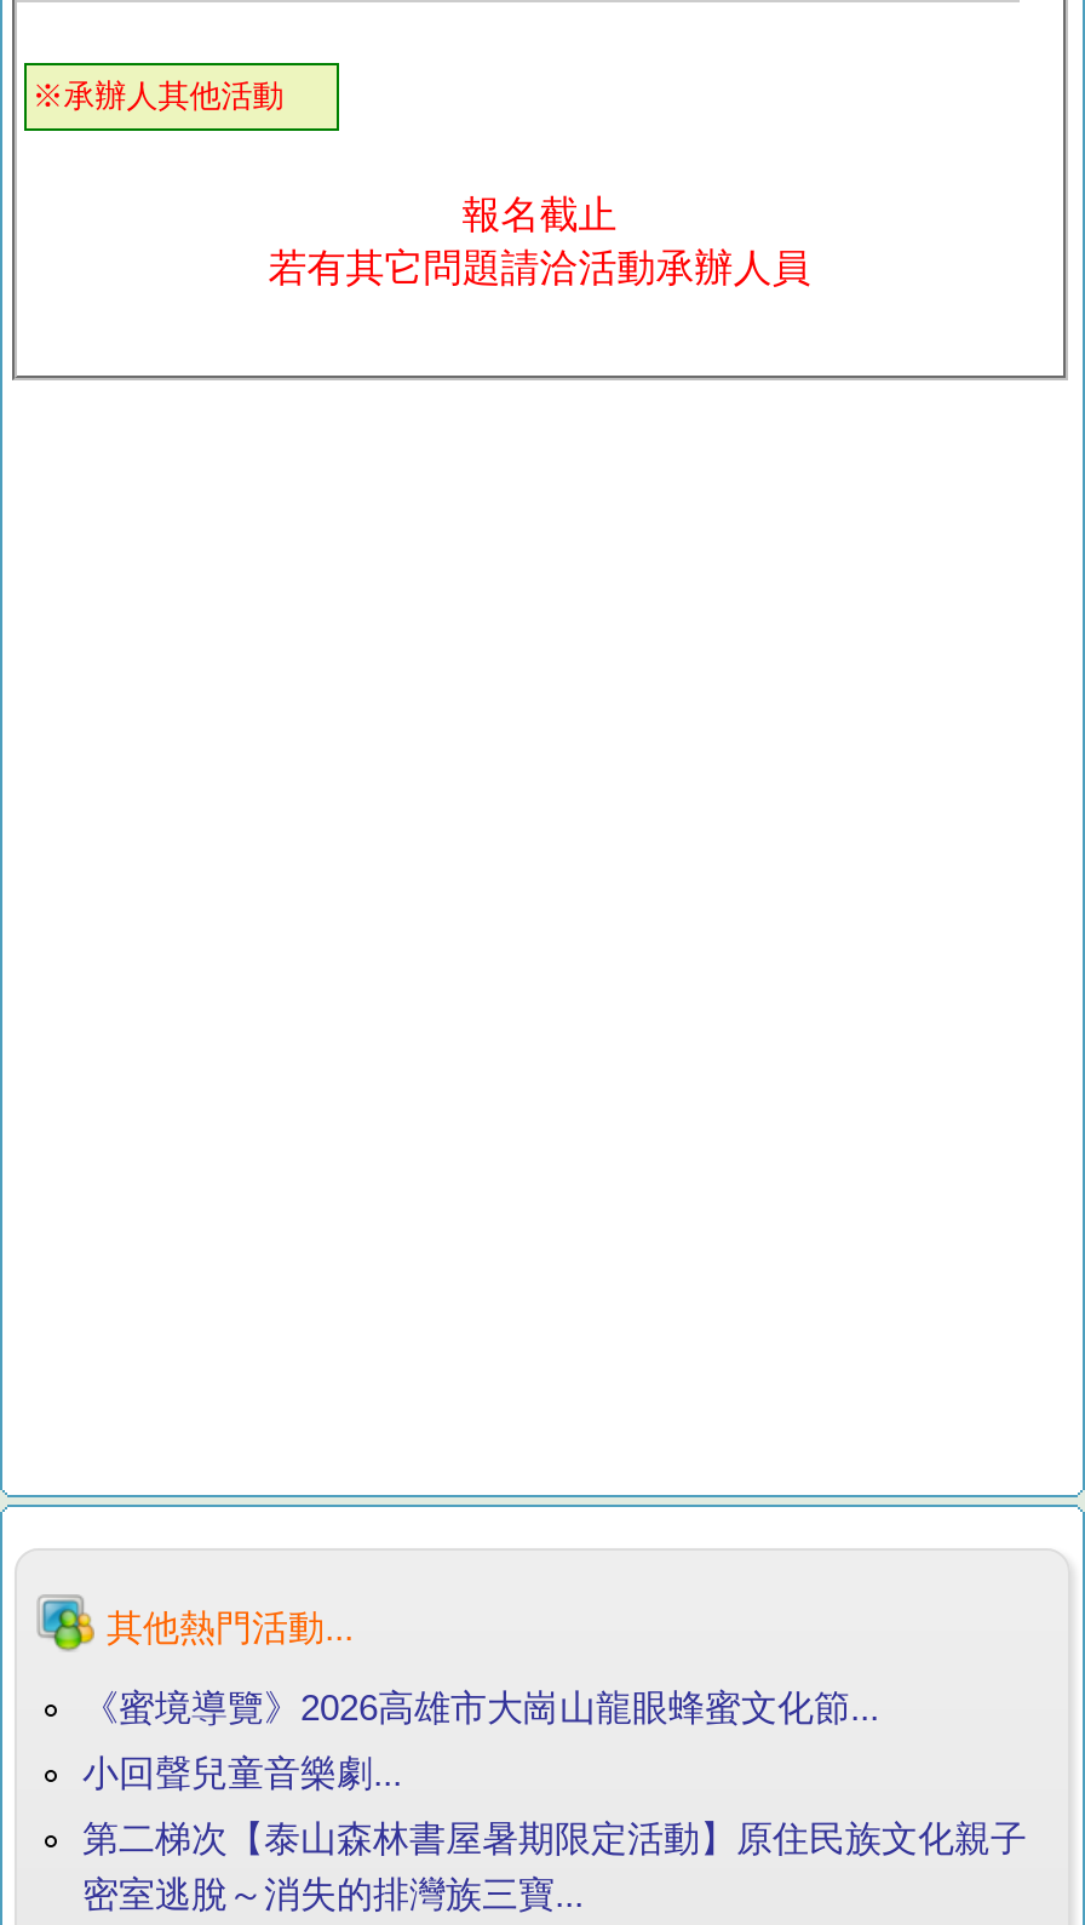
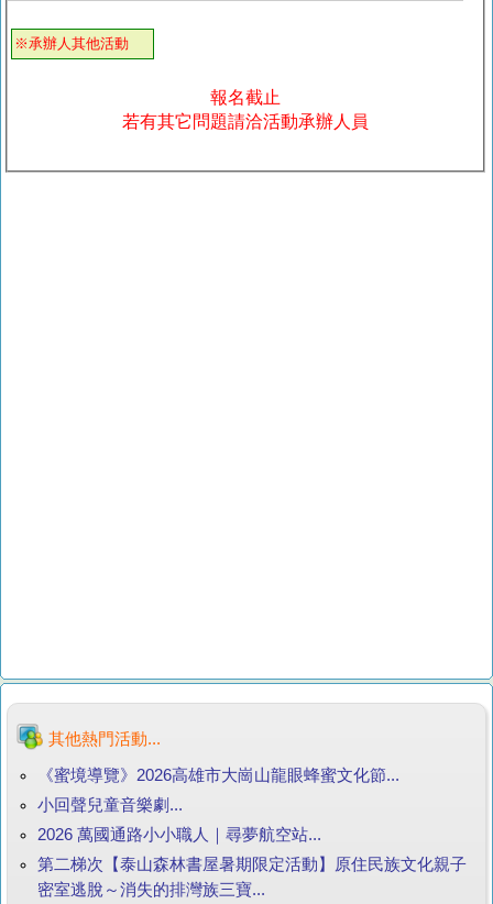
none -> [37,825,321,844] 2026 萬國通路小小職人｜尋夢航空站...

